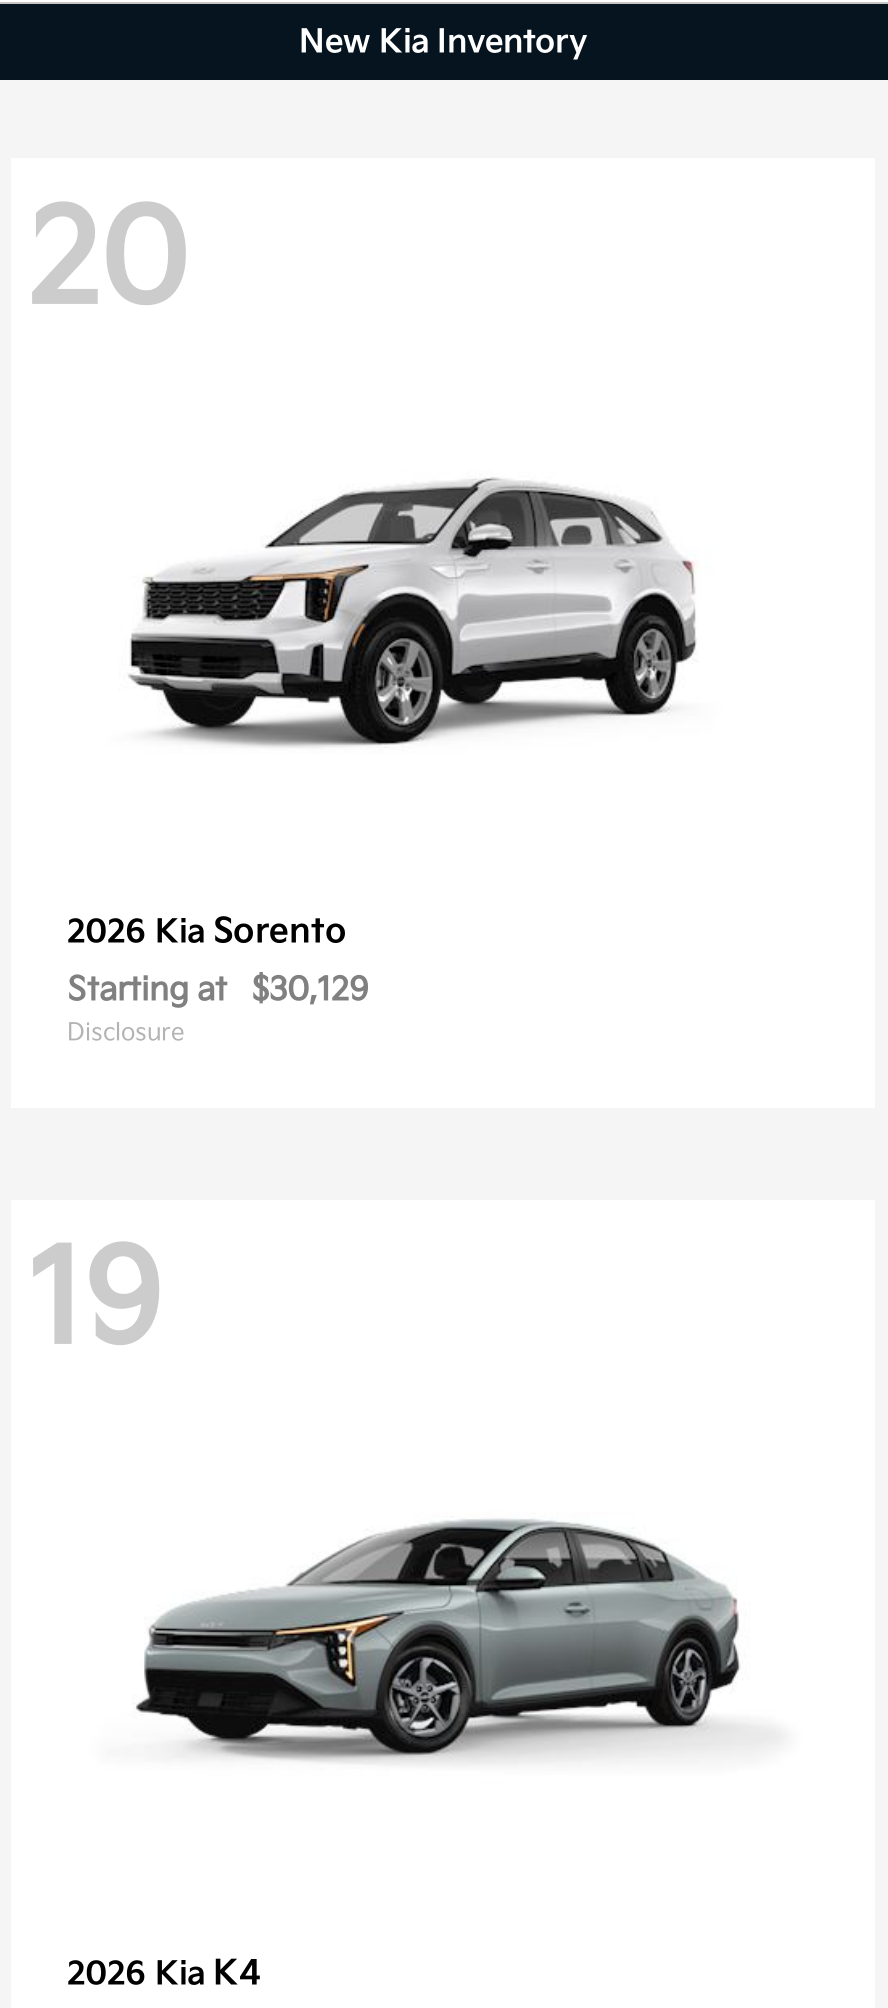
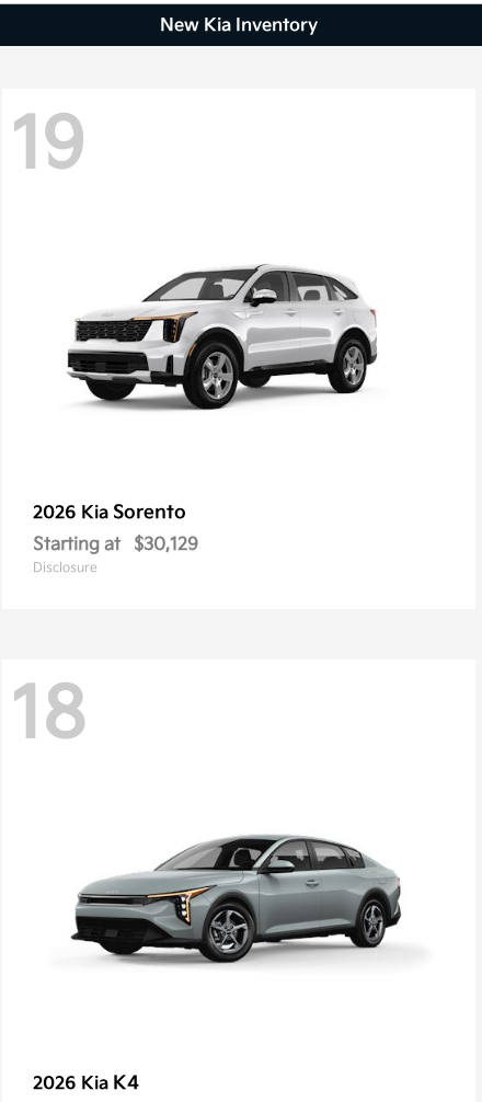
[27,185,187,339] 20 -> [11,104,84,188] 19
[27,1227,161,1381] 19 -> [11,674,87,759] 18

